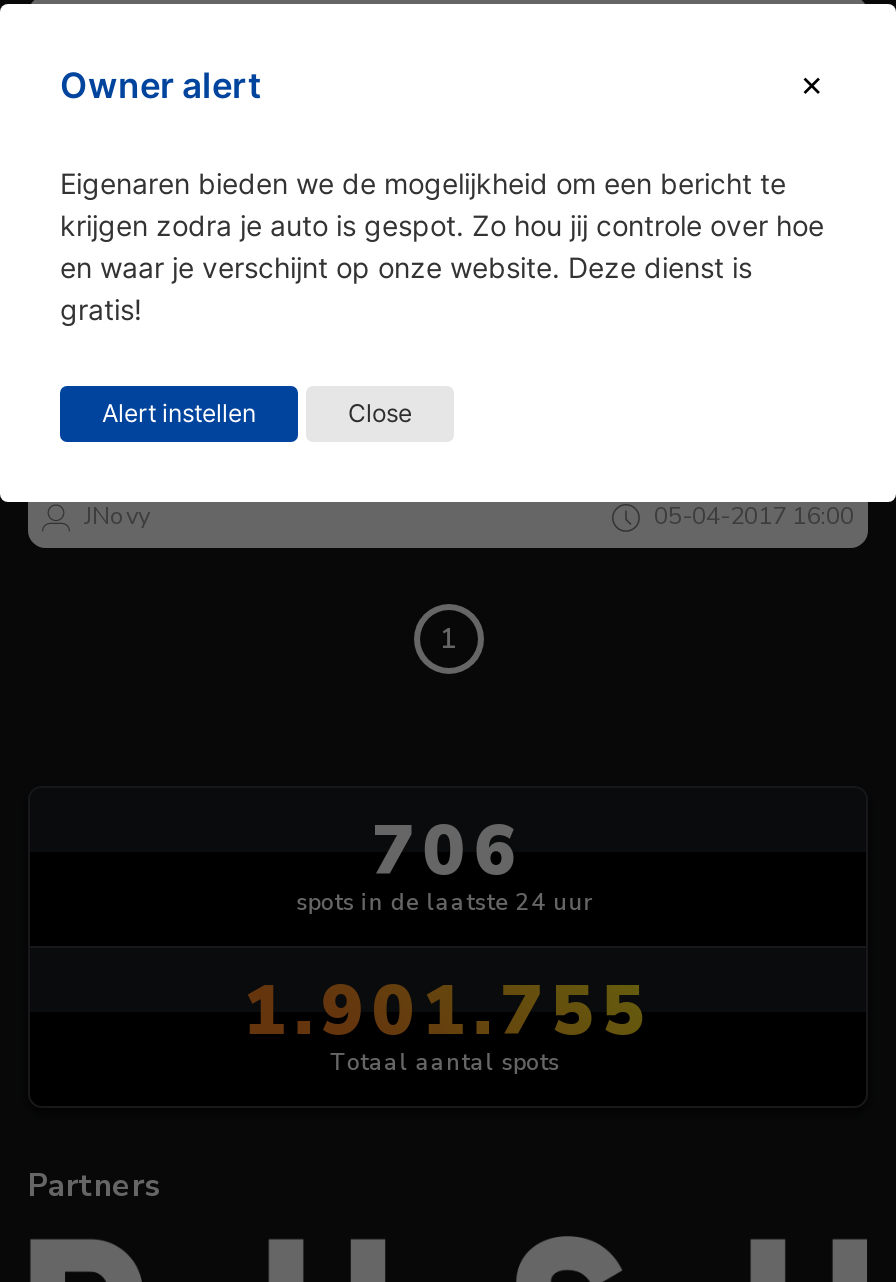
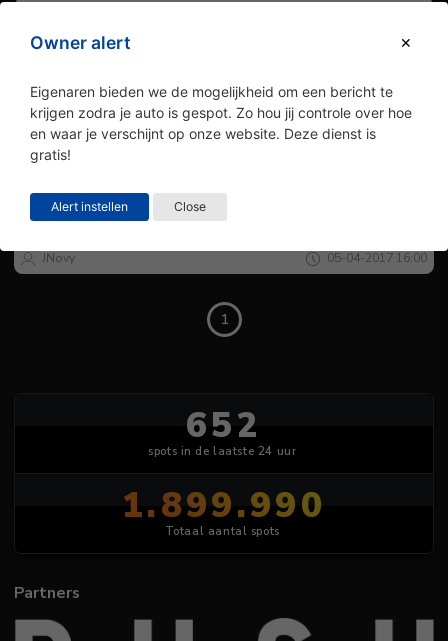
[372,805,524,899] 706 -> [186,402,262,449] 652
[244,965,652,1059] 1.901.755 -> [122,482,326,529] 1.899.990

